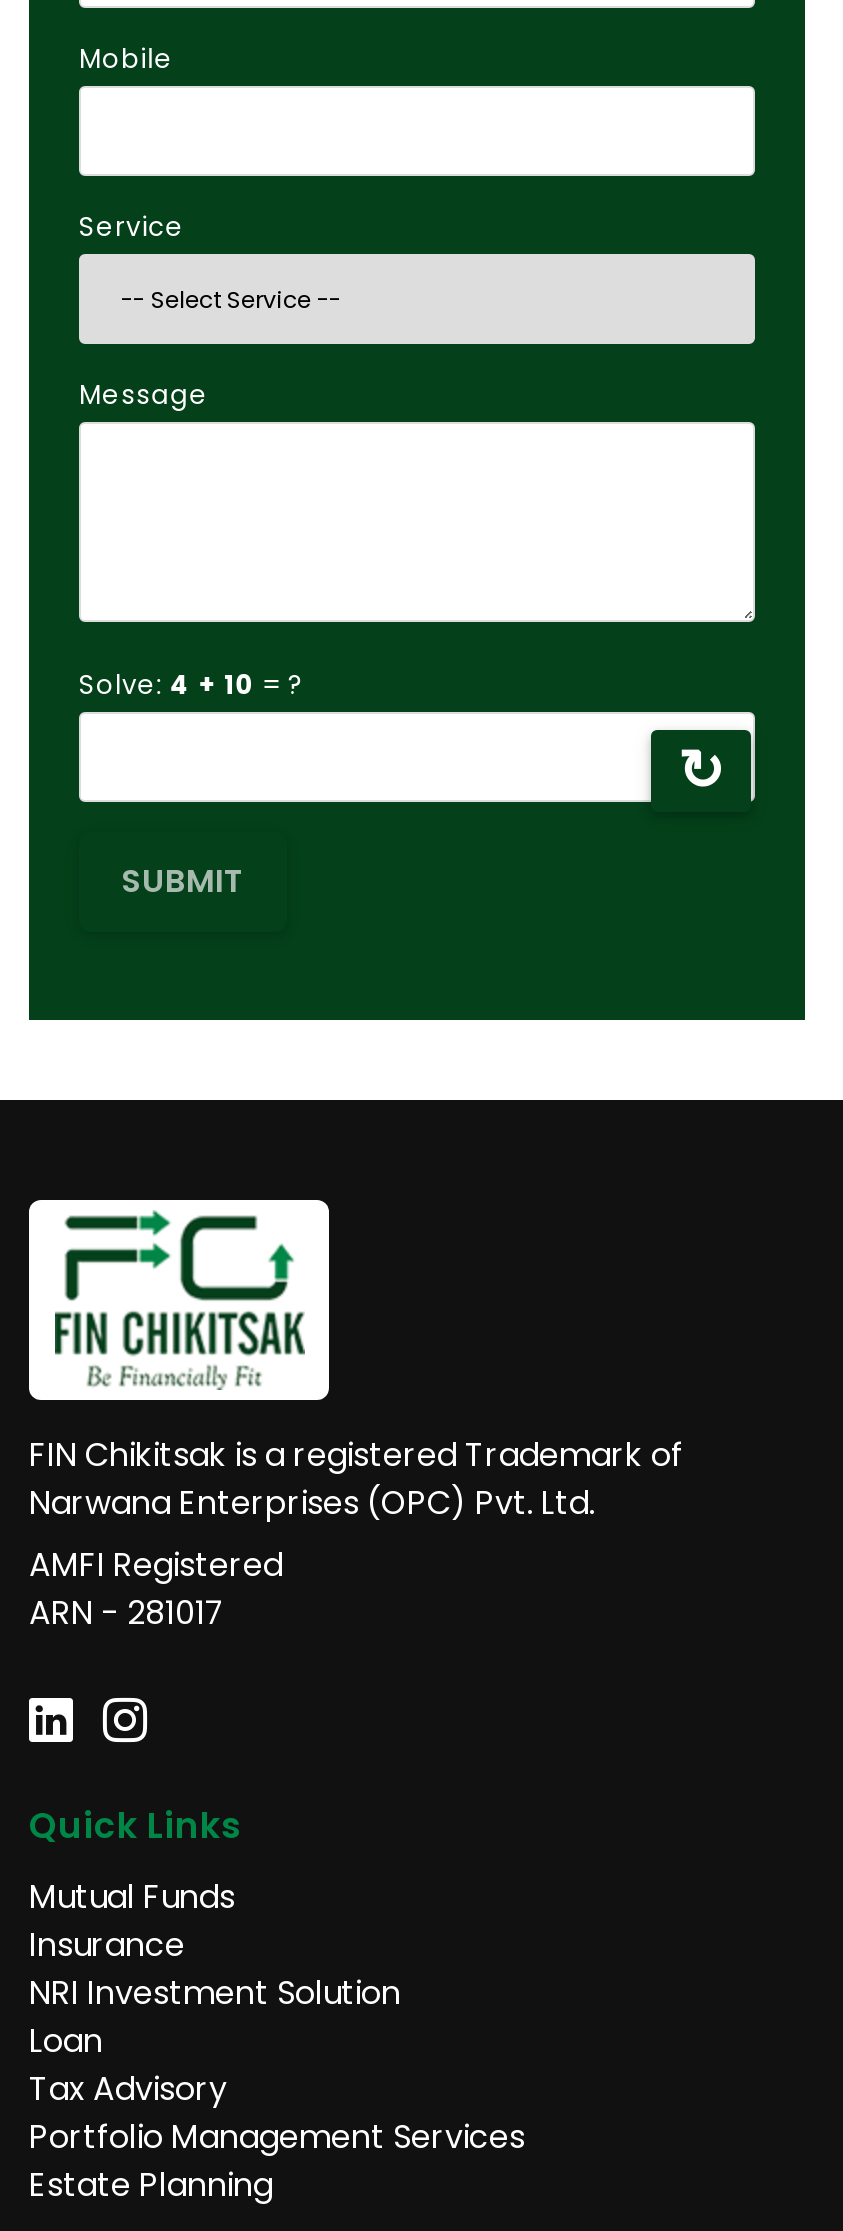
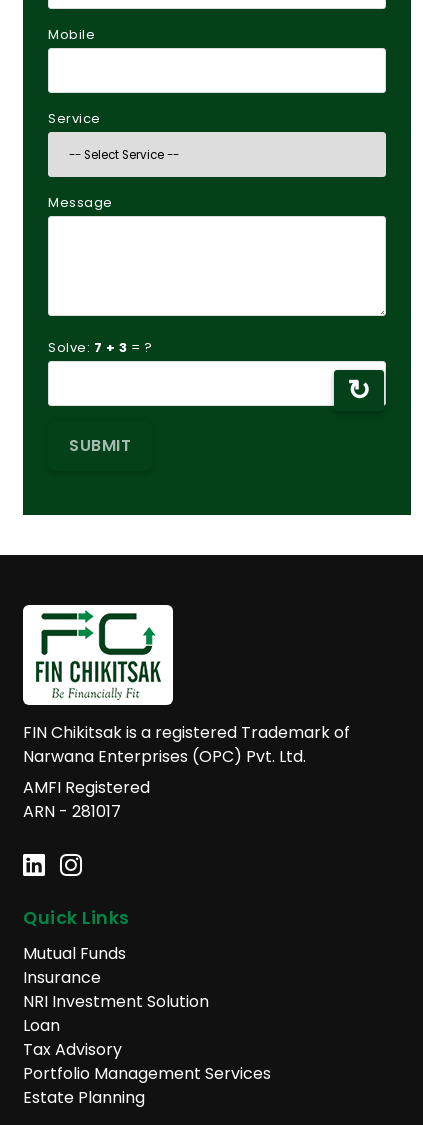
[79,666,305,704] Solve: 4 + 10 = ? -> [48,338,152,357] Solve: 7 + 3 = ?

